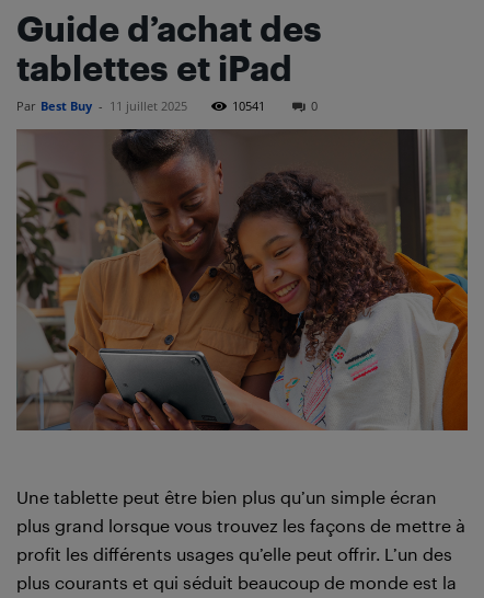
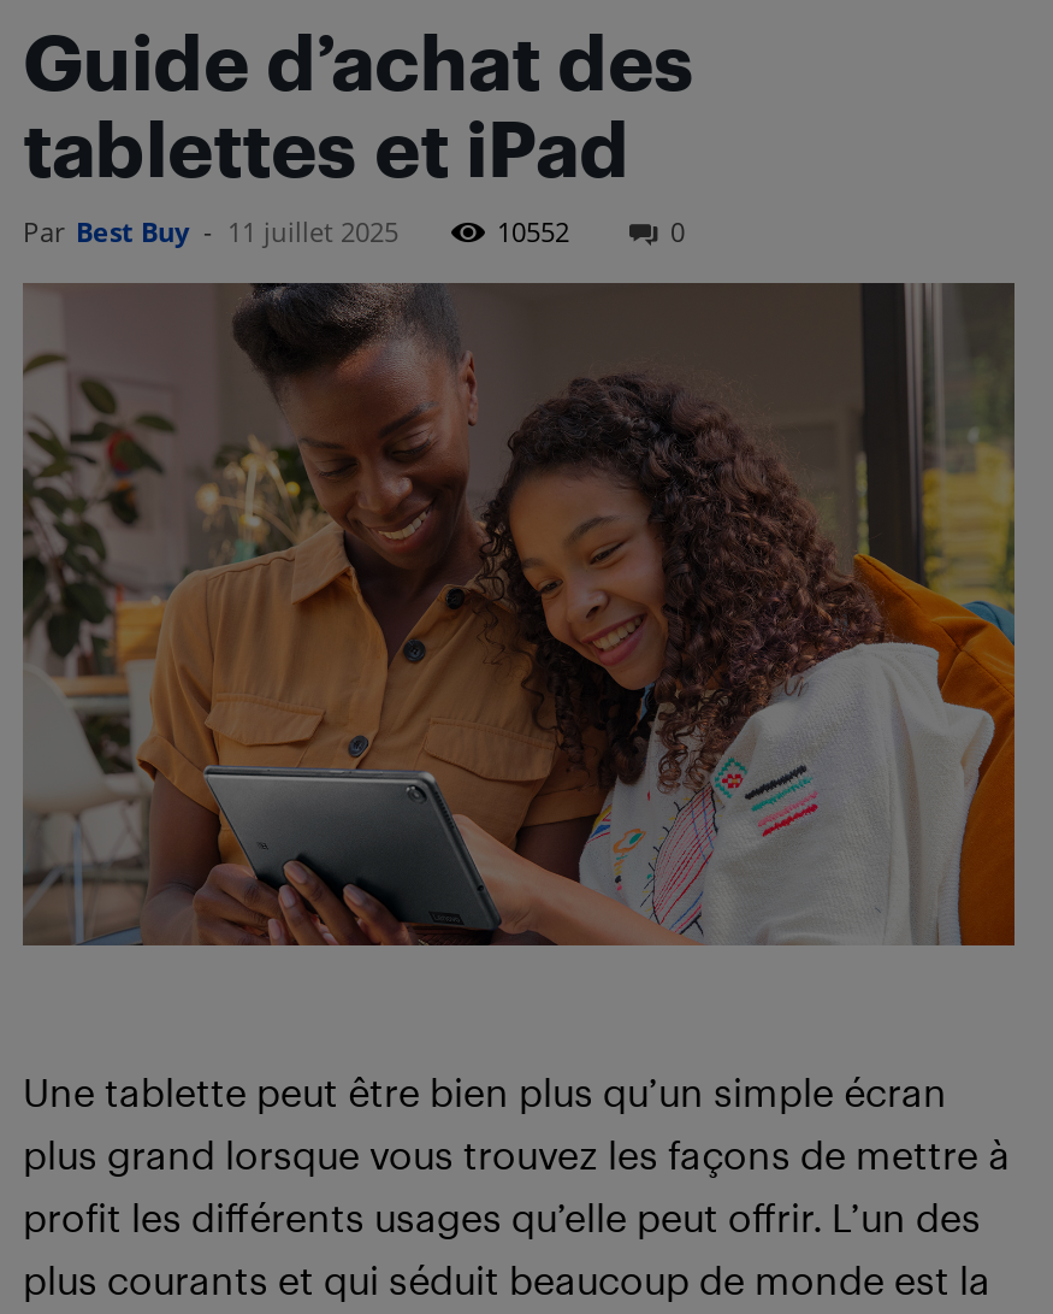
[232,97,265,114] 10541 -> [497,213,569,249] 10552

